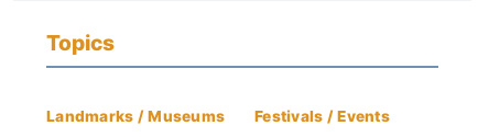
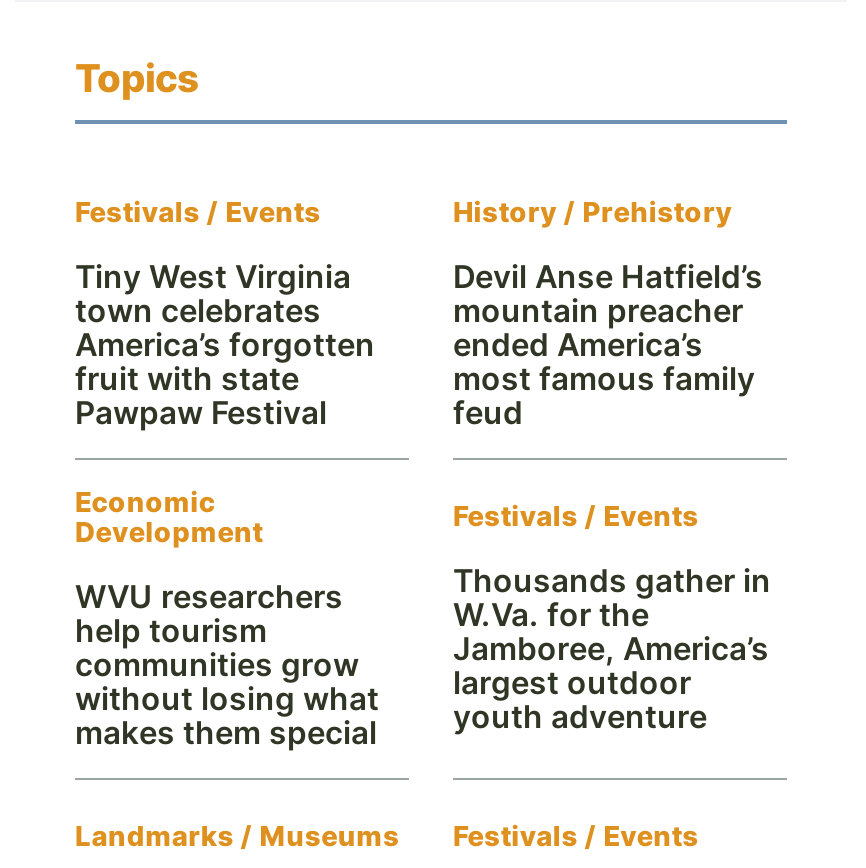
none -> [75,196,375,432] Festivals / Events | Tiny West Virginia | town celebrates | America’s forgotten | fruit with state | Pawpaw Festival
none -> [75,196,763,752] History / Prehistory | Devil Anse Hatfield’s | mountain preacher | ended America’s | most famous family | feud | Economic | Development | WVU researchers | help tourism | communities grow | without losing what | makes them special
none -> [453,500,771,736] Festivals / Events | Thousands gather in | W.Va. for the | Jamboree, America’s | largest outdoor | youth adventure

